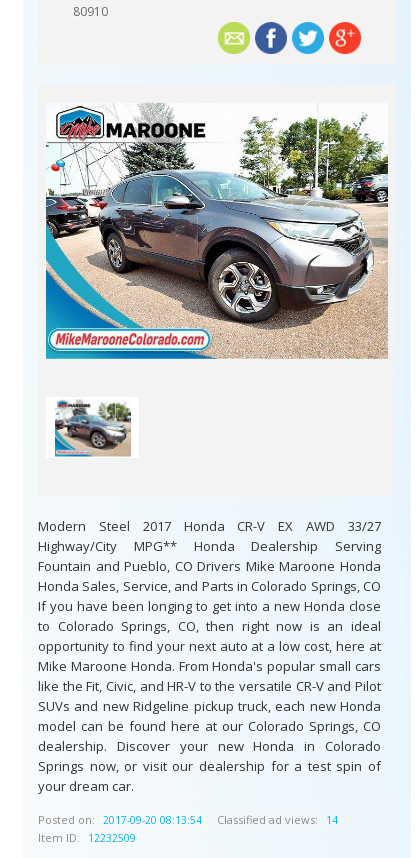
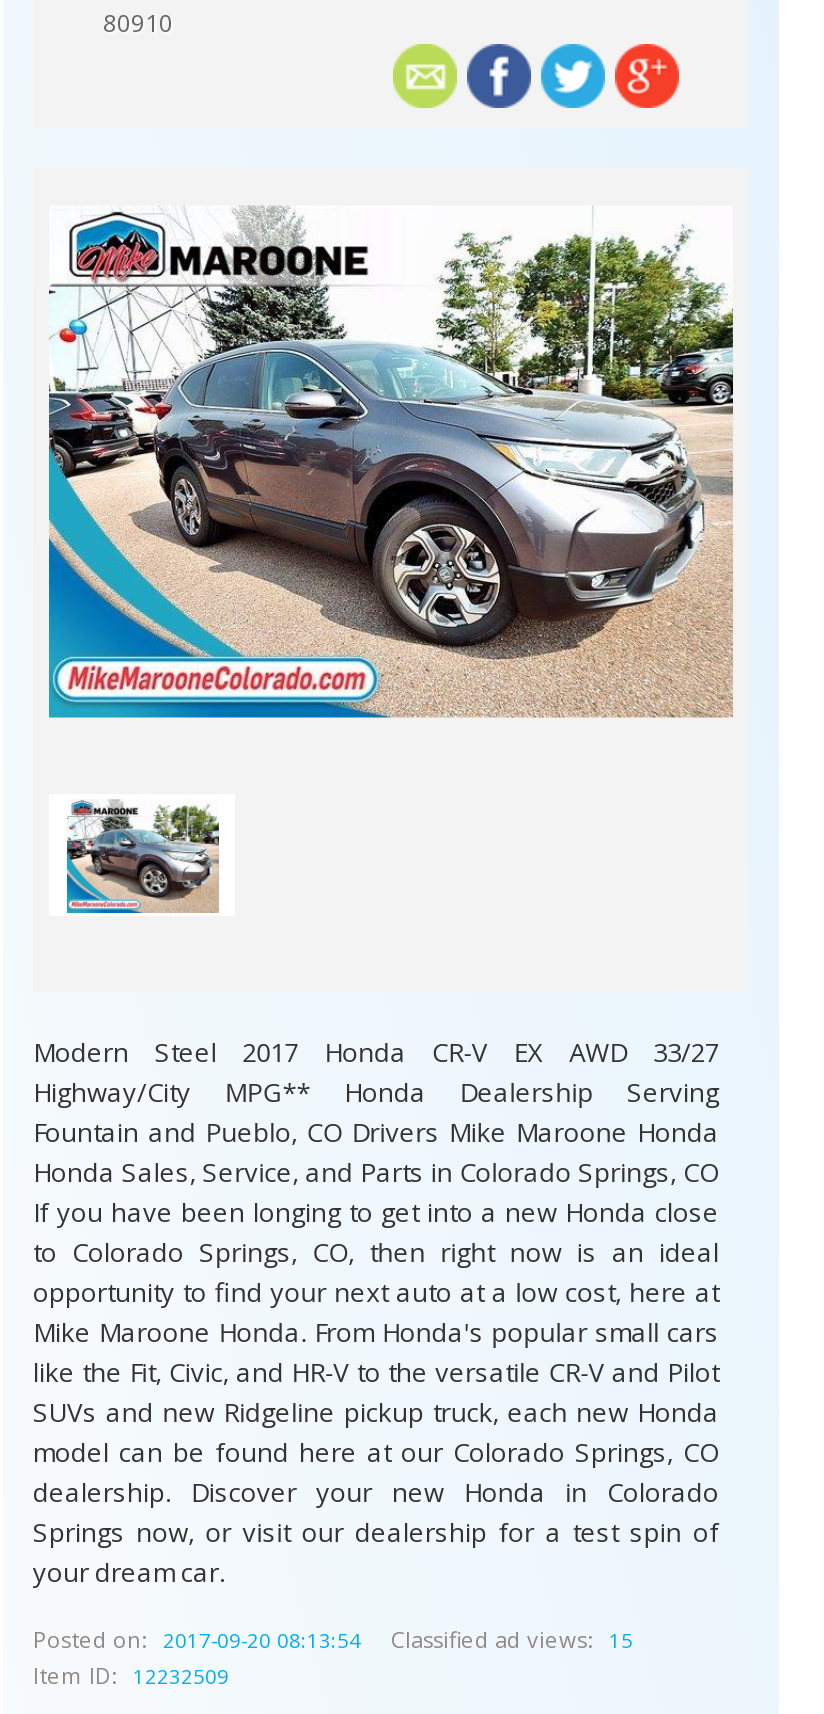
[217,812,338,827] Classified ad views: 14 -> [391,1624,633,1654] Classified ad views: 15

